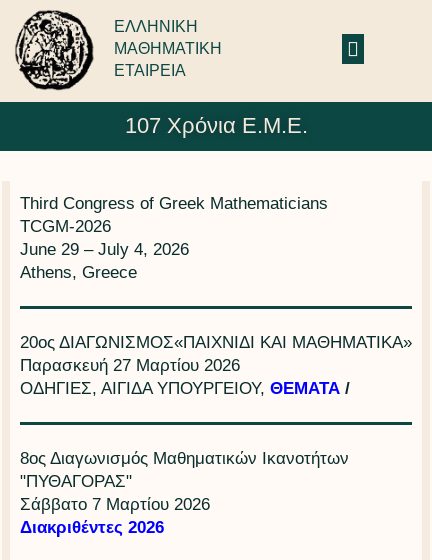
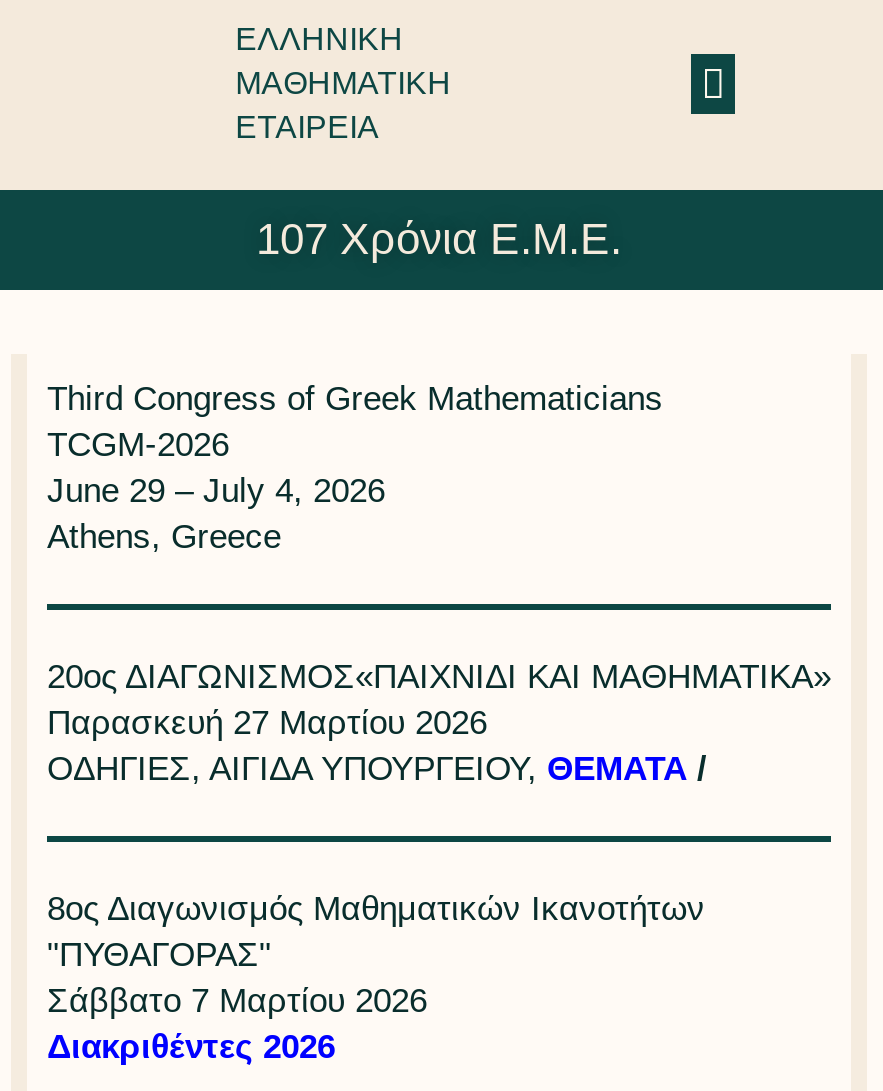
[14,9,94,91] [image] -> none

